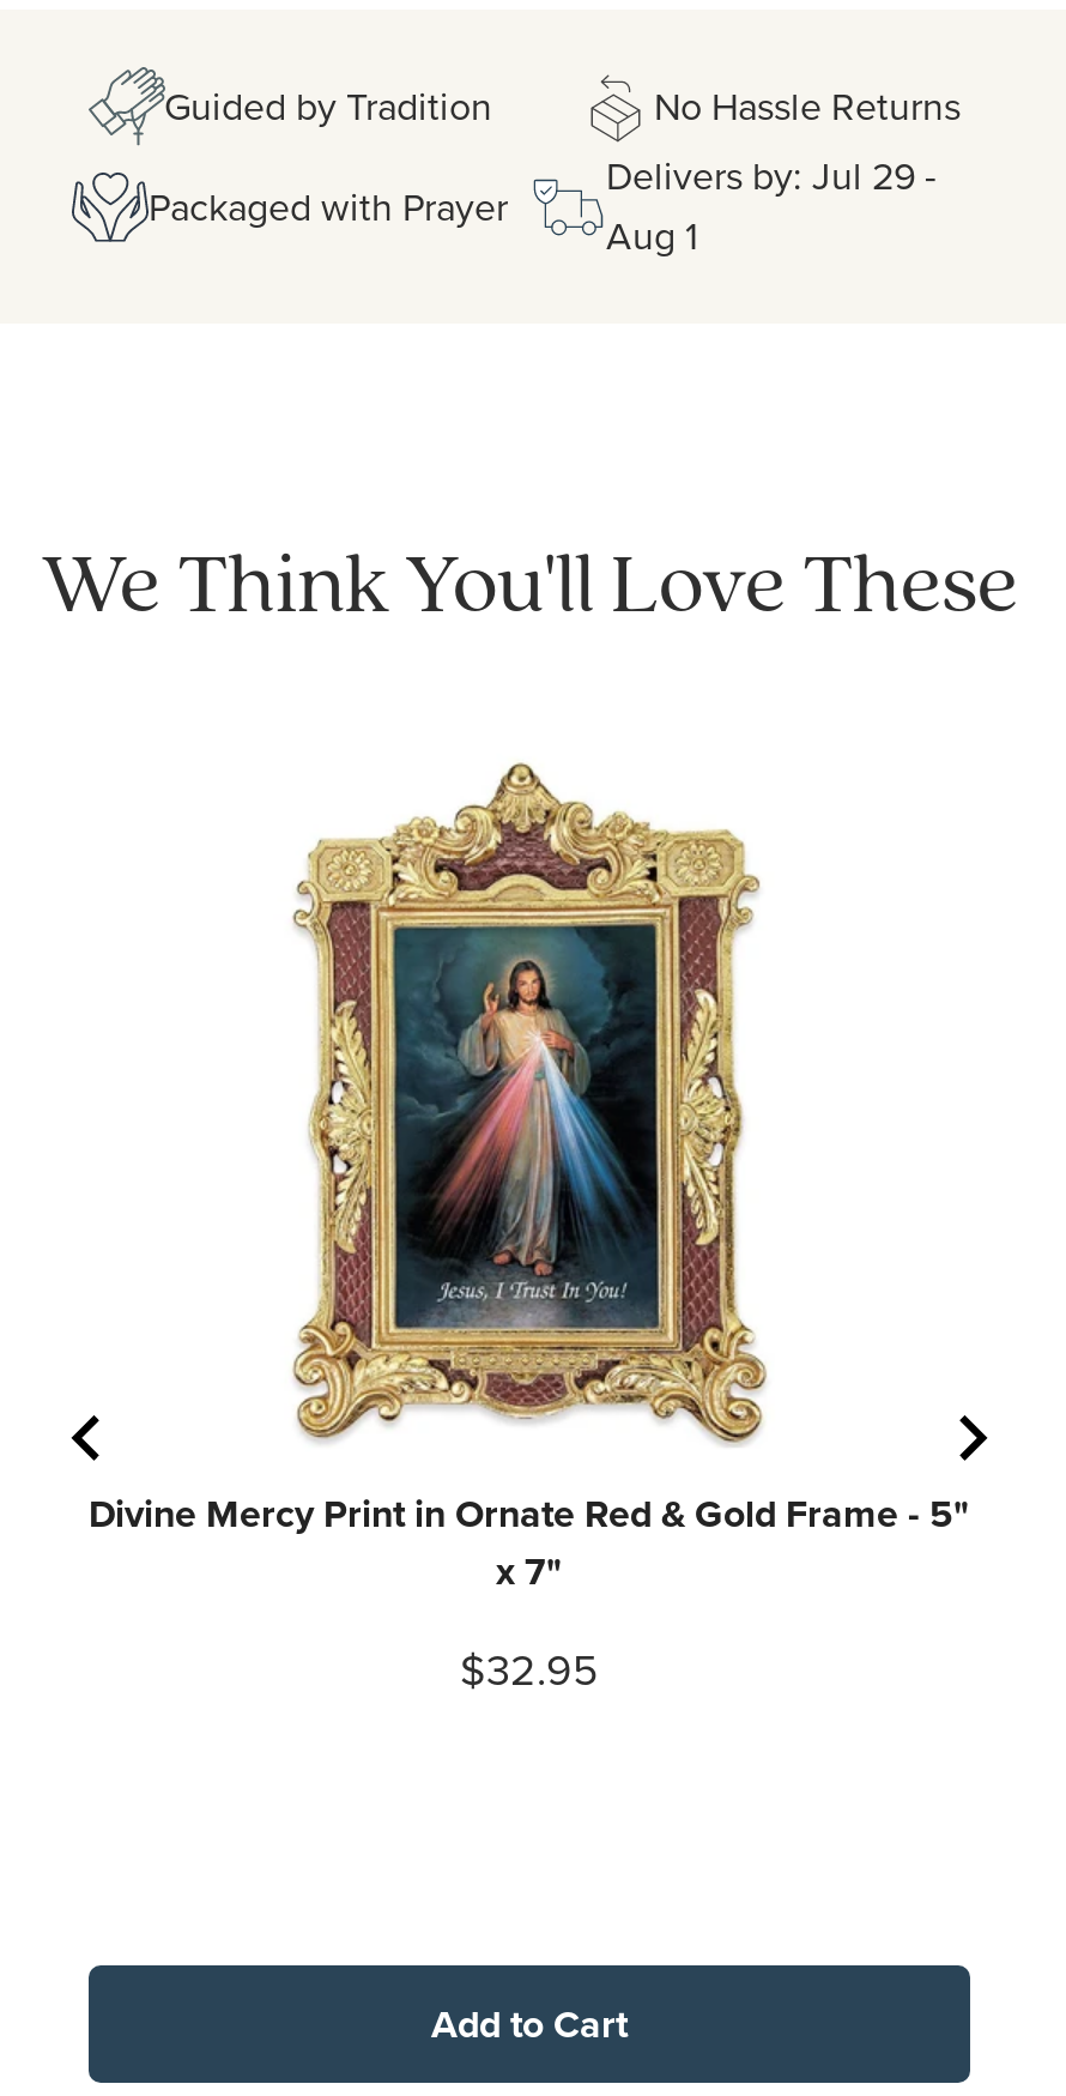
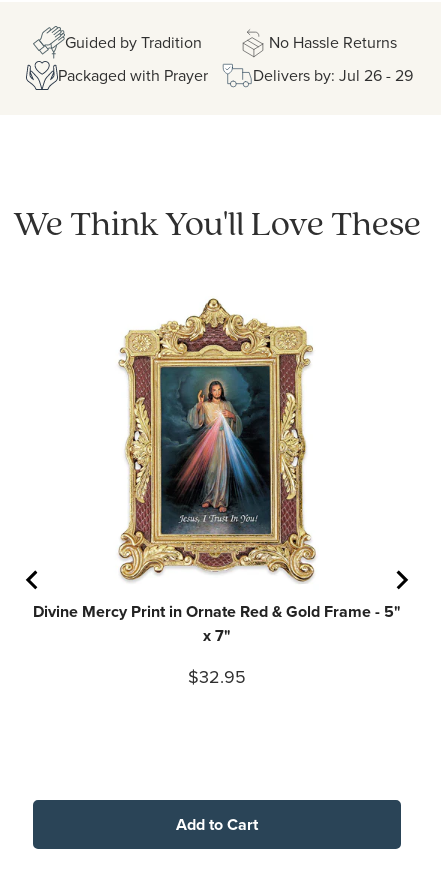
[606,150,937,262] Delivers by: Jul 29 - | Aug 1 -> [253,64,413,86] Delivers by: Jul 26 - 29

